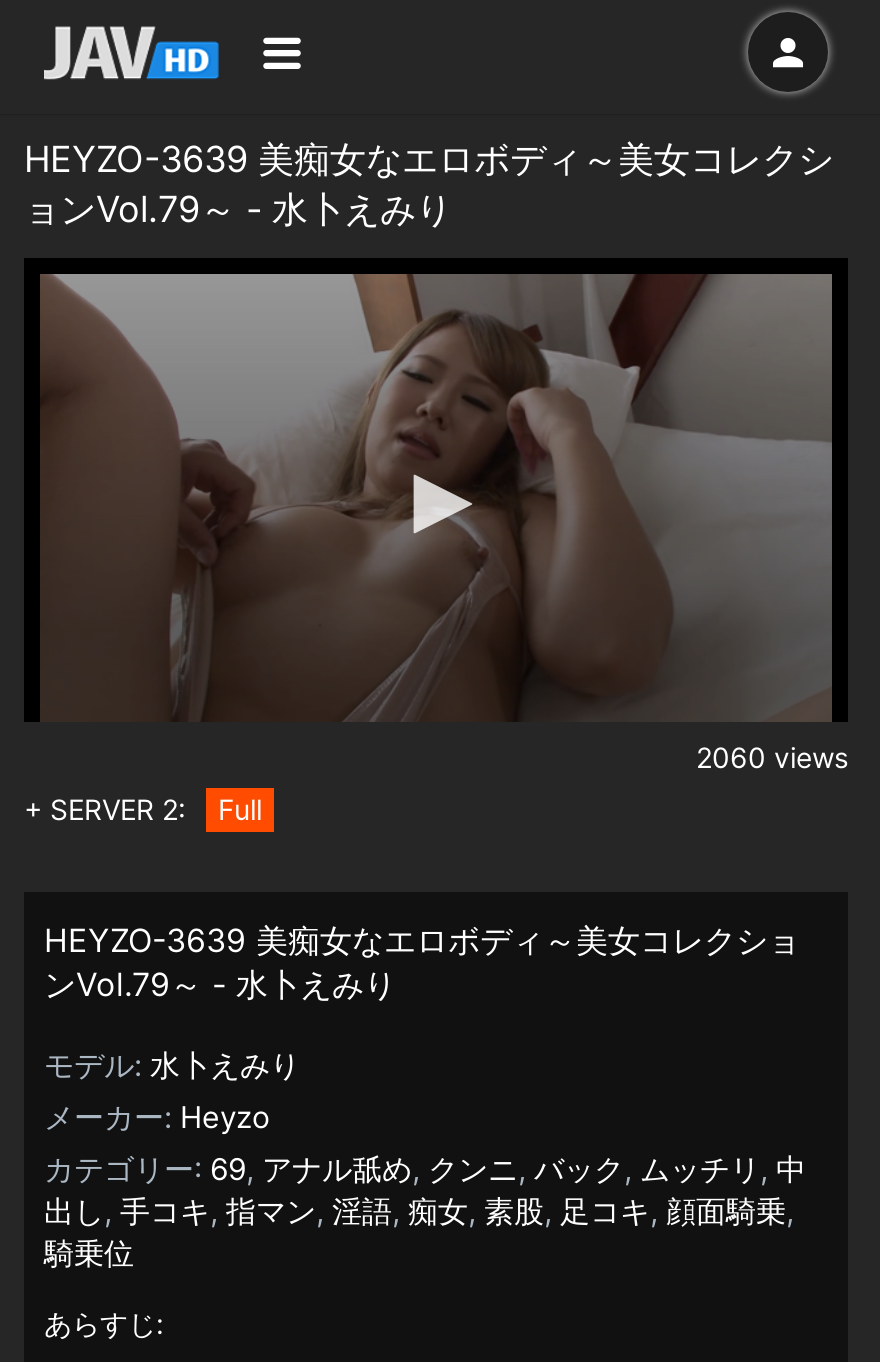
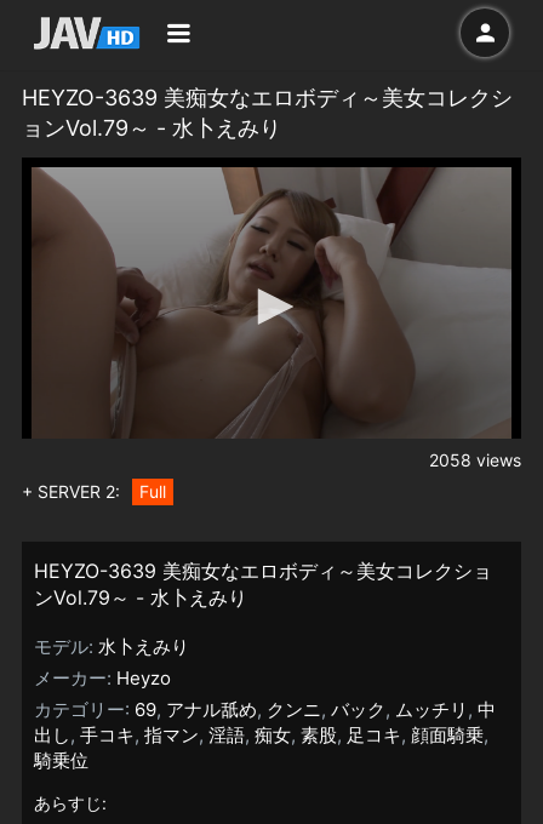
[696,740,848,774] 2060 views -> [429,450,521,470] 2058 views

